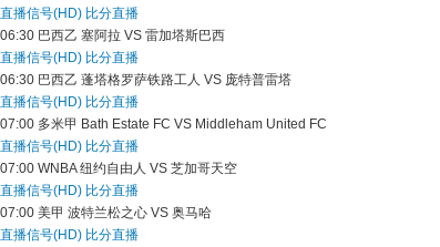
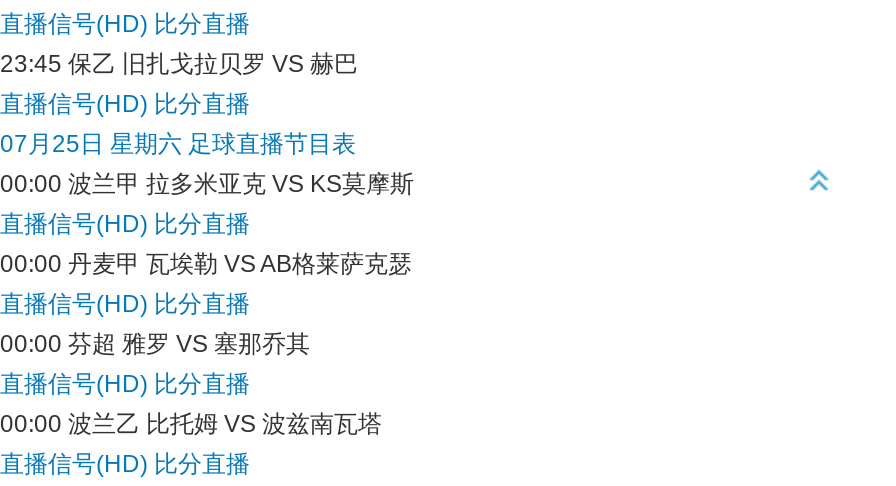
[0,28,225,43] 06:30 巴西乙塞阿拉 VS 雷加塔斯巴西 -> [0,50,358,78] 23:45 保乙旧扎戈拉贝罗 VS 赫巴
[0,72,291,88] 06:30 巴西乙蓬塔格罗萨铁路工人 VS 庞特普雷塔 -> [0,130,414,198] 07月25日 星期六 足球直播节目表 | 00:00 波兰甲拉多米亚克 VS KS莫摩斯
[0,116,327,132] 07:00 多米甲Bath Estate FC VS Middleham United FC -> [0,250,412,278] 00:00 丹麦甲瓦埃勒 VS AB格莱萨克瑟
[0,161,237,176] 07:00 WNBA纽约自由人 VS 芝加哥天空 -> [0,330,310,358] 00:00 芬超雅罗 VS 塞那乔其
[0,205,212,220] 07:00 美甲波特兰松之心 VS 奥马哈 -> [0,410,382,438] 00:00 波兰乙比托姆 VS 波兹南瓦塔

